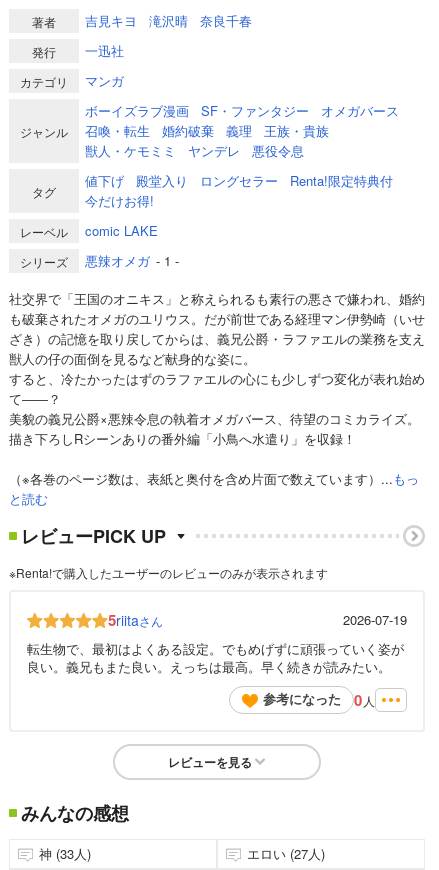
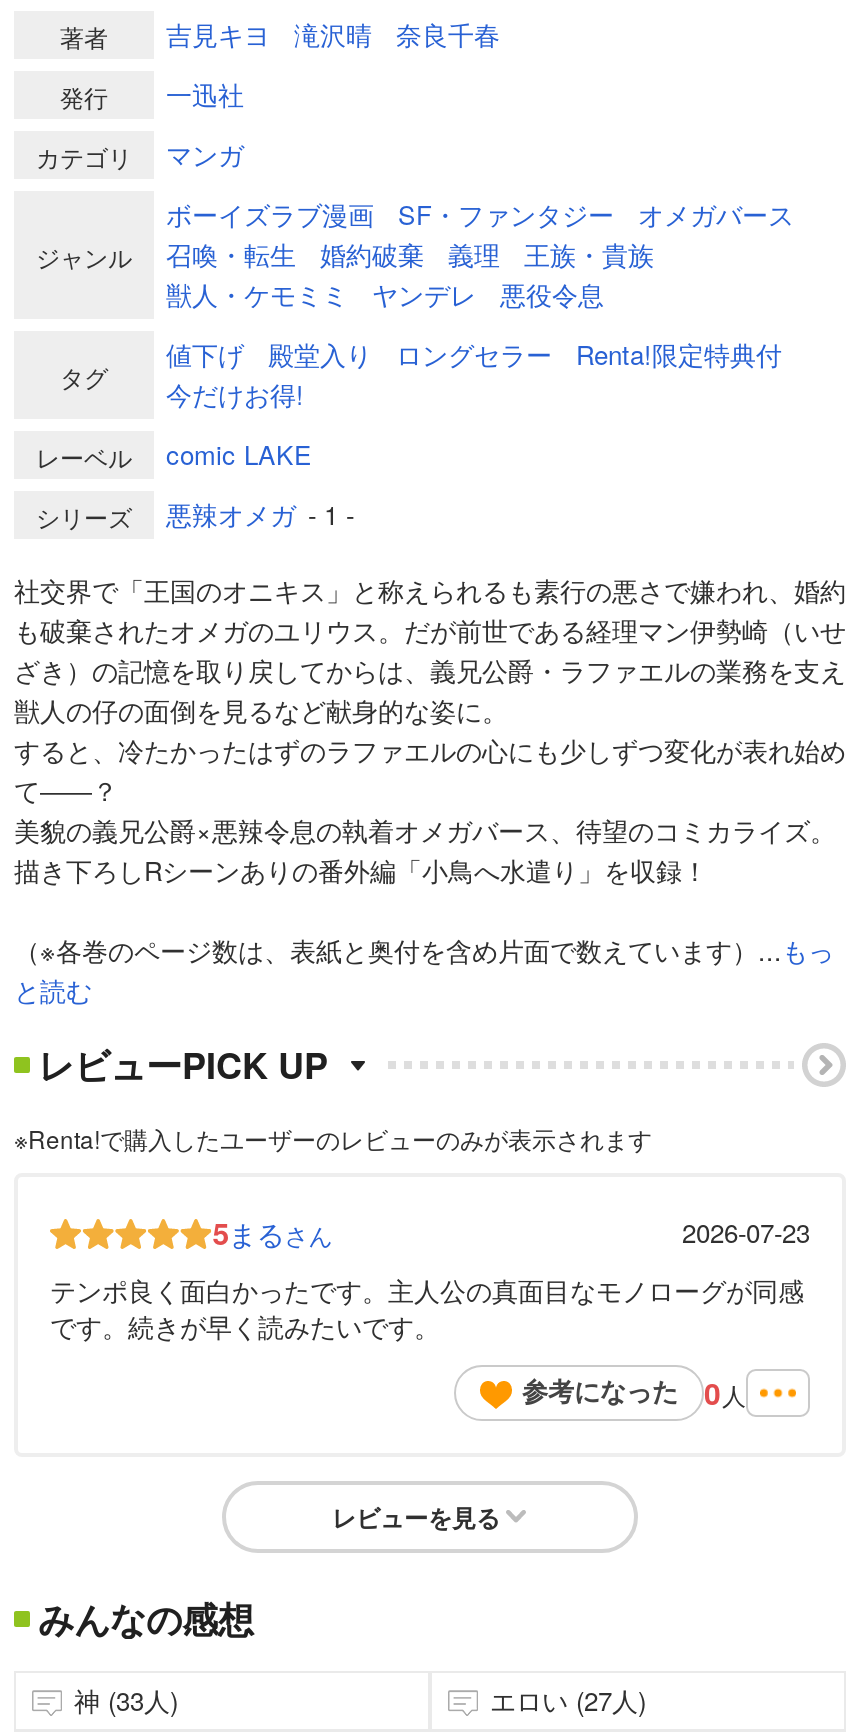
[108,609,407,631] 5riitaさん | 2026-07-19 -> [212,1211,810,1255] 5まるさん | 2026-07-23
[27,639,404,676] 転生物で、最初はよくある設定。でもめげずに頑張っていく姿が | 良い。義兄もまた良い。えっちは最高。早く続きが読みたい。 -> [50,1271,804,1345] テンポ良く面白かったです。主人公の真面目なモノローグが同感 | です。続きが早く読みたいです。

